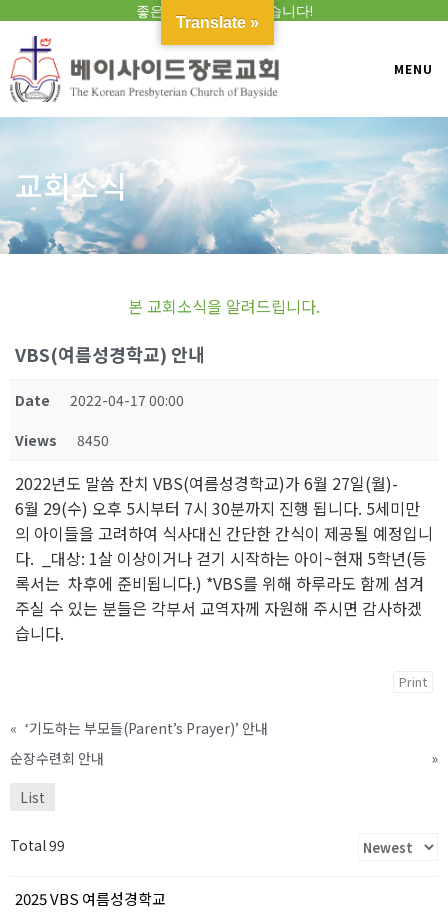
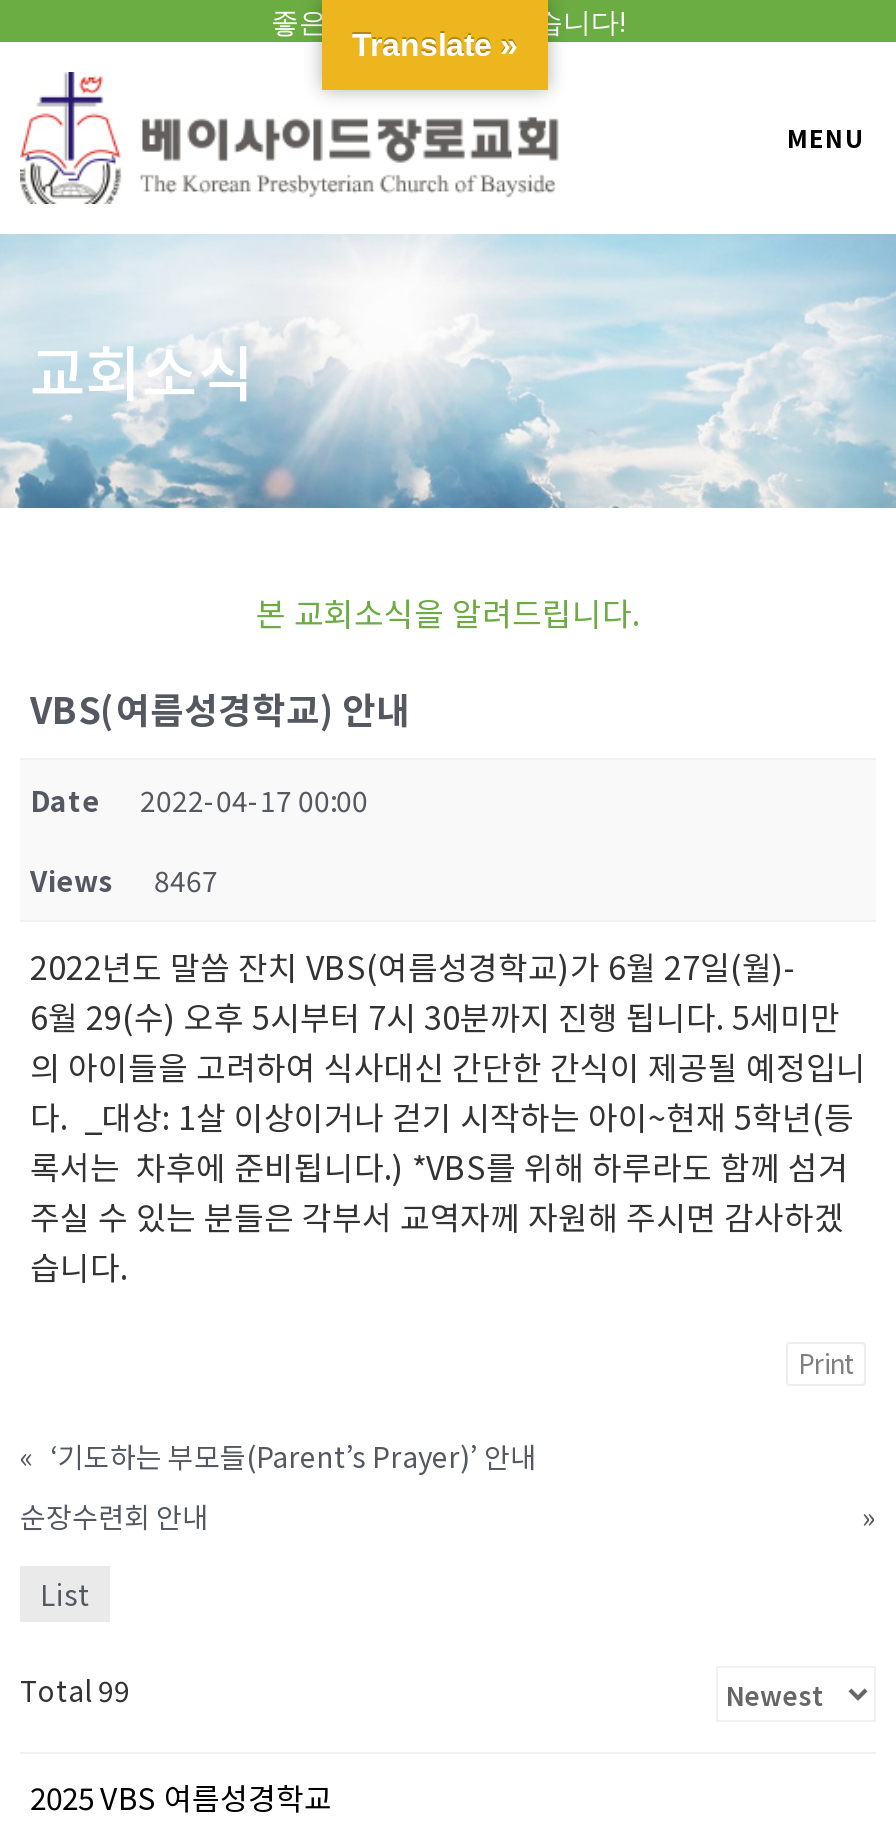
[15,430,109,450] Views 8450 -> [30,859,218,899] Views 8467

